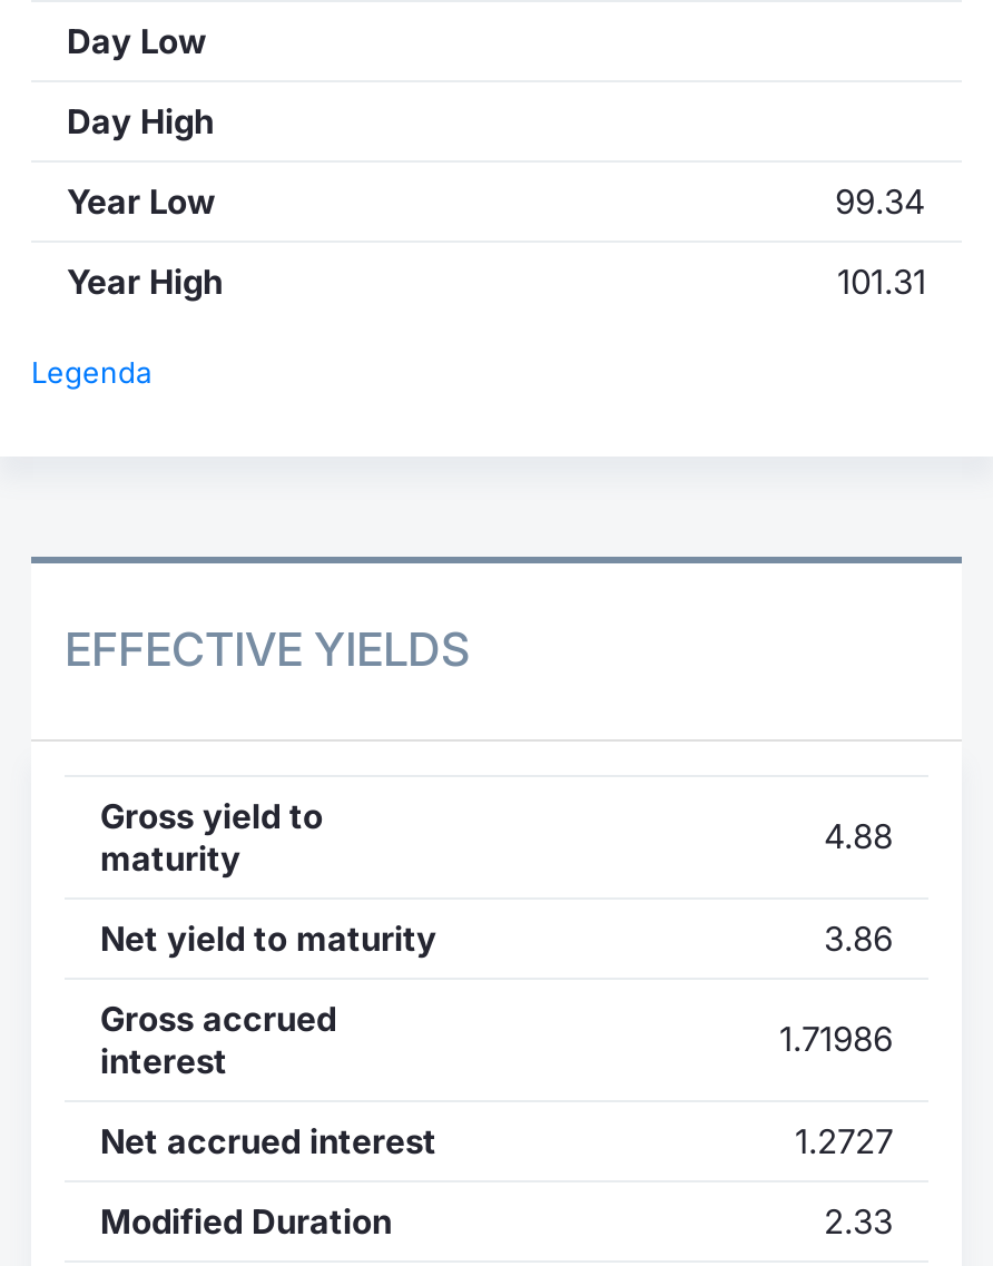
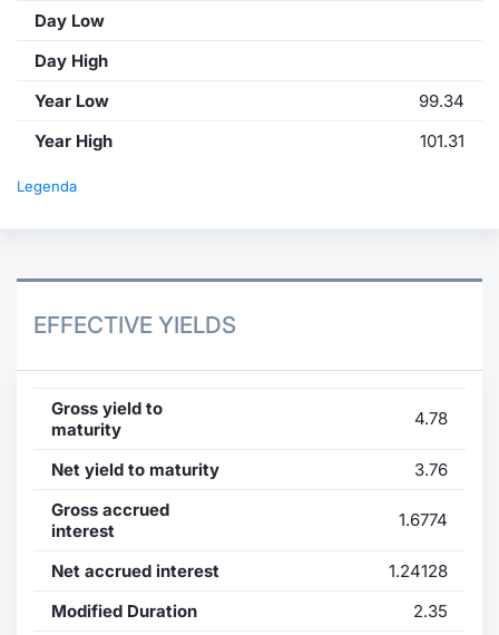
[824,814,893,856] 4.88 -> [414,407,448,428] 4.78
[824,916,893,959] 3.86 -> [414,458,448,480] 3.76
[779,1017,893,1059] 1.71986 -> [399,509,448,530] 1.6774
[795,1119,893,1161] 1.2727 -> [389,560,448,581] 1.24128
[824,1199,893,1242] 2.33 -> [413,600,448,621] 2.35

